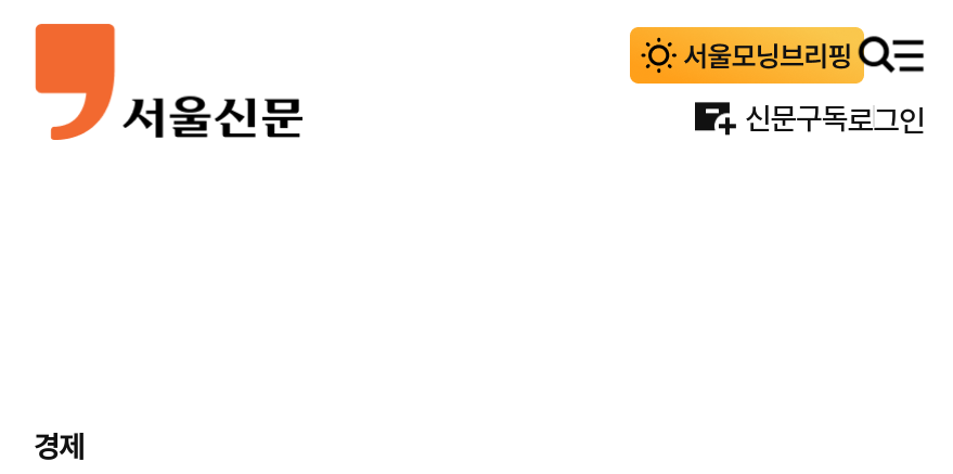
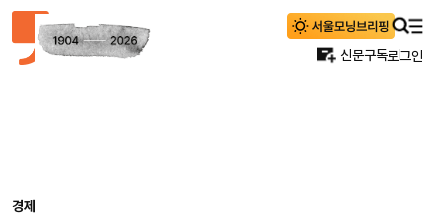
[40,23,333,140] [image] -> [16,10,151,64] [image]

